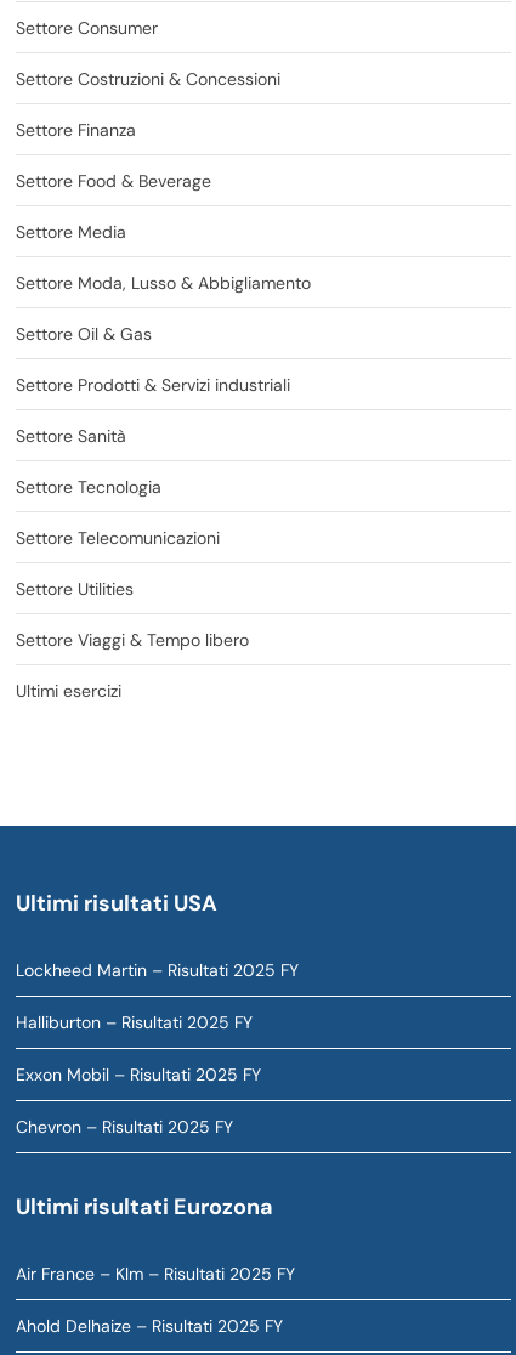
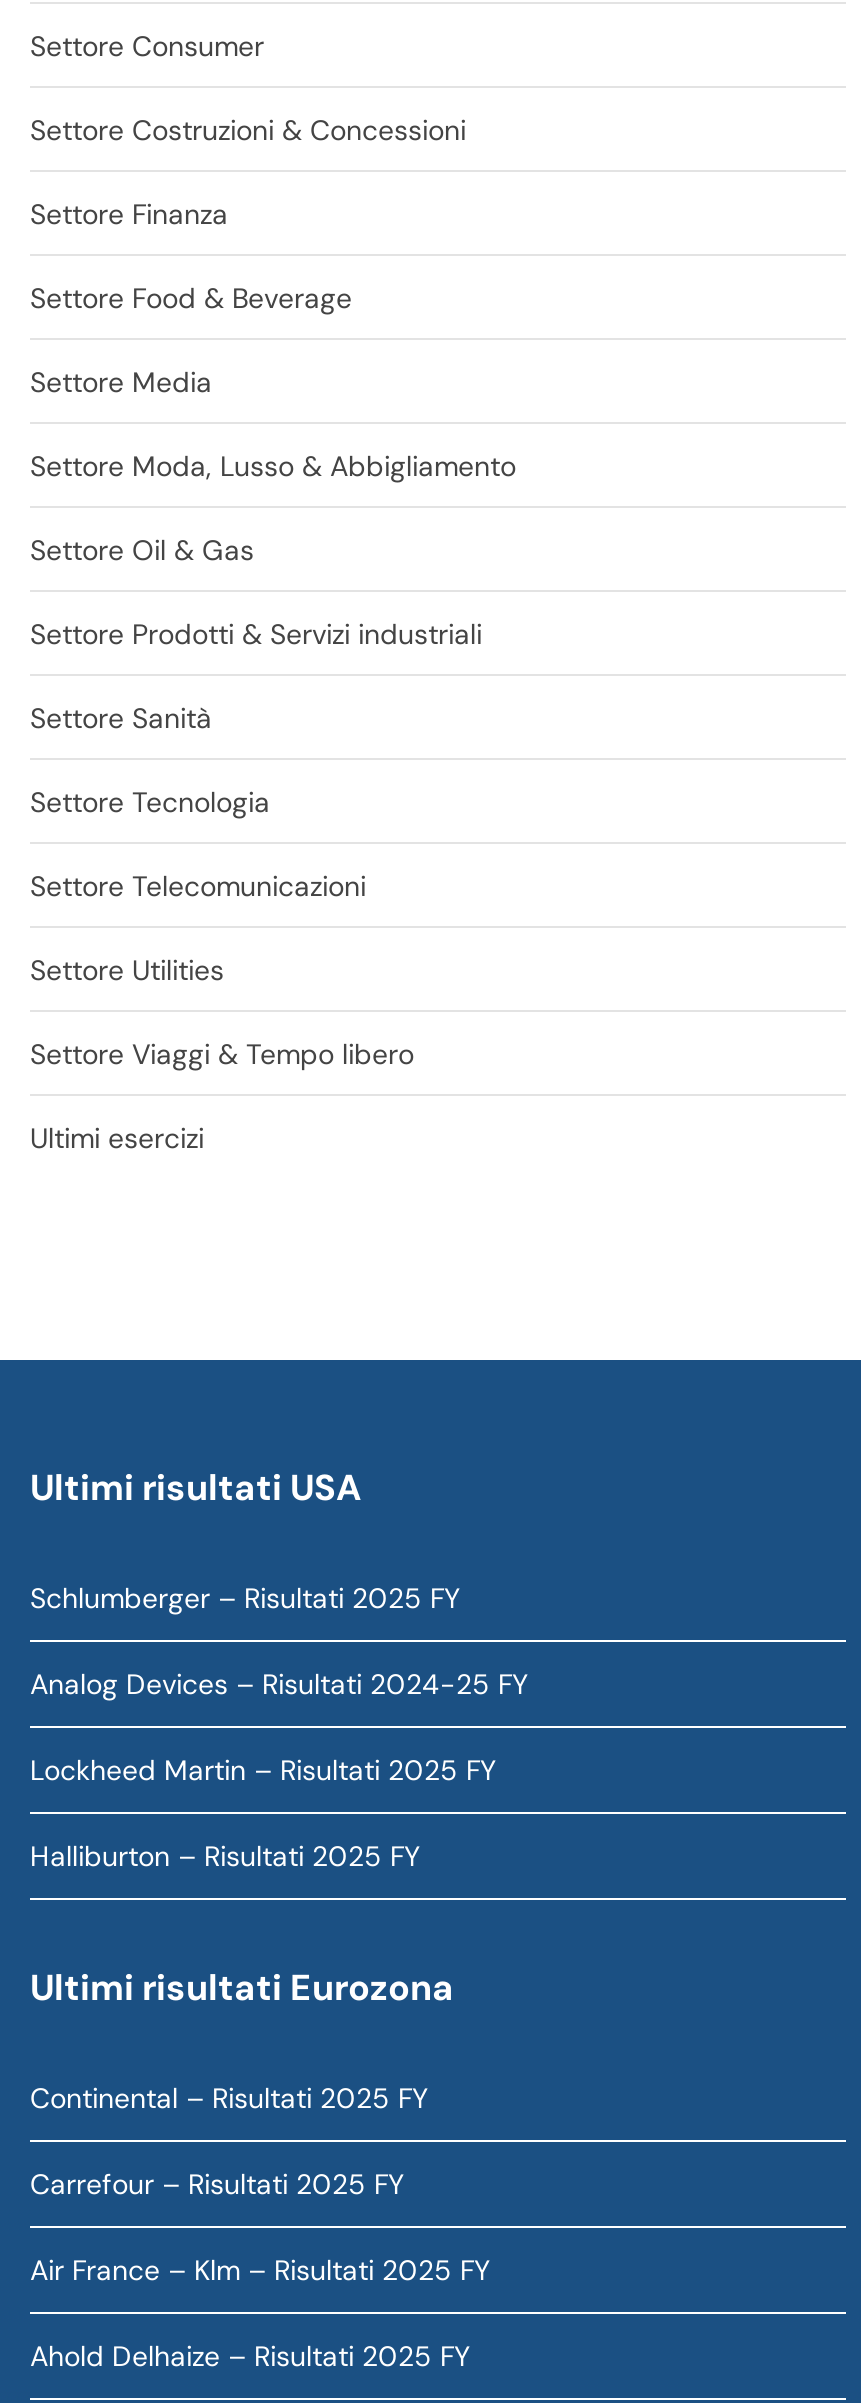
none -> [30,1581,528,1703] Schlumberger – Risultati 2025 FY | Analog Devices – Risultati 2024-25 FY
[16,1064,261,1138] Exxon Mobil – Risultati 2025 FY | Chevron – Risultati 2025 FY -> none
none -> [30,2081,428,2203] Continental – Risultati 2025 FY | Carrefour – Risultati 2025 FY

